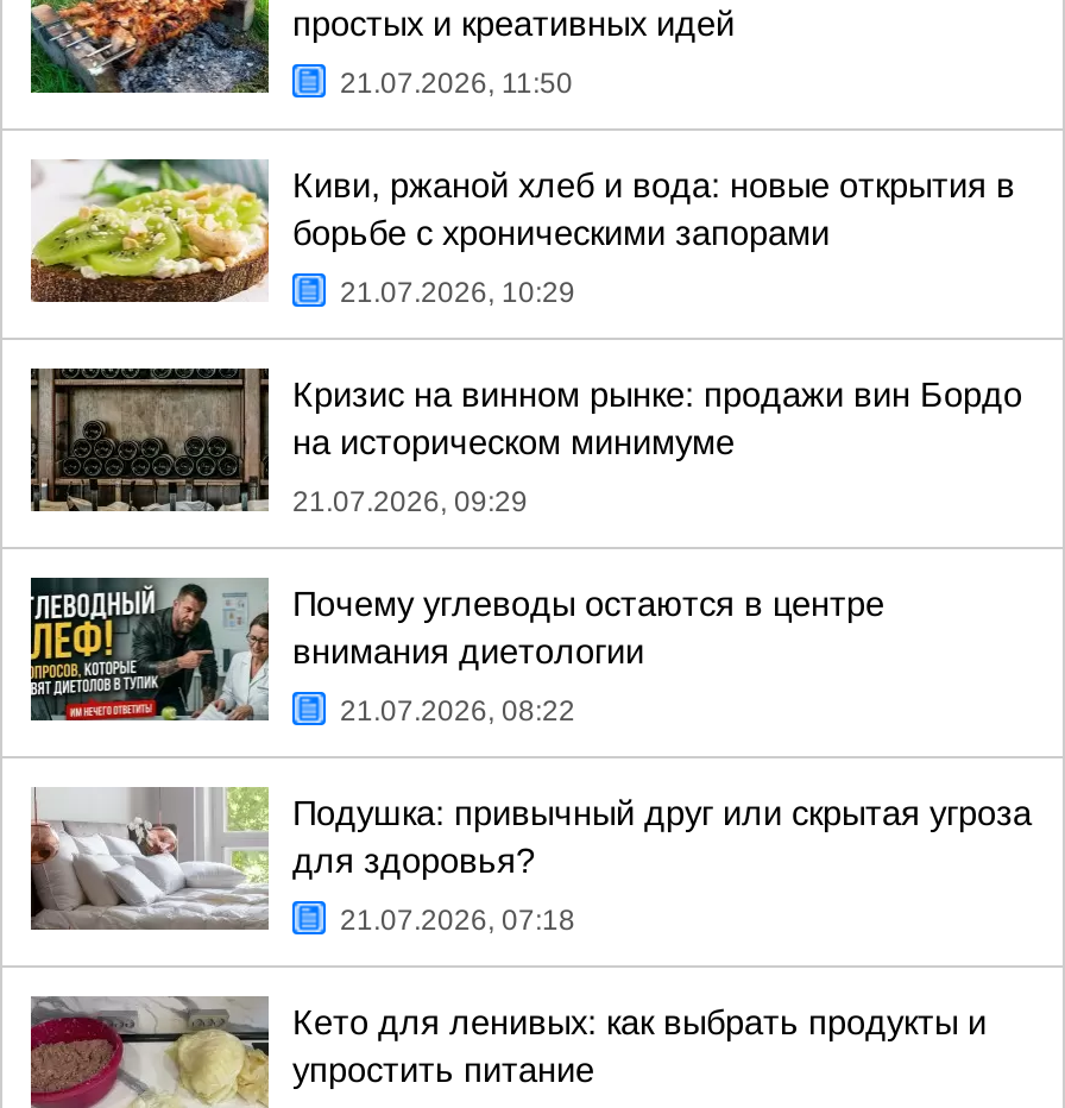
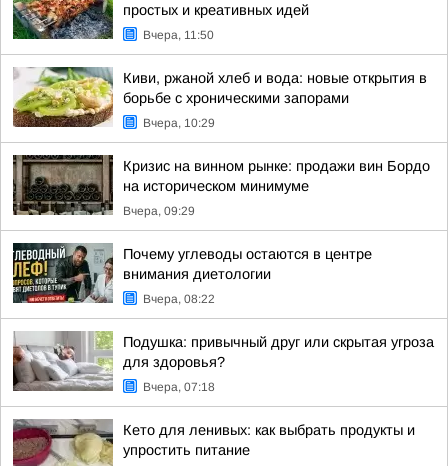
[340,67,573,100] 21.07.2026, 11:50 -> [143,28,214,42] Вчера, 11:50
[340,276,575,309] 21.07.2026, 10:29 -> [143,116,215,130] Вчера, 10:29
[292,485,528,518] 21.07.2026, 09:29 -> [123,204,195,218] Вчера, 09:29
[340,694,575,728] 21.07.2026, 08:22 -> [143,292,215,306] Вчера, 08:22
[340,904,575,937] 21.07.2026, 07:18 -> [143,380,215,394] Вчера, 07:18

